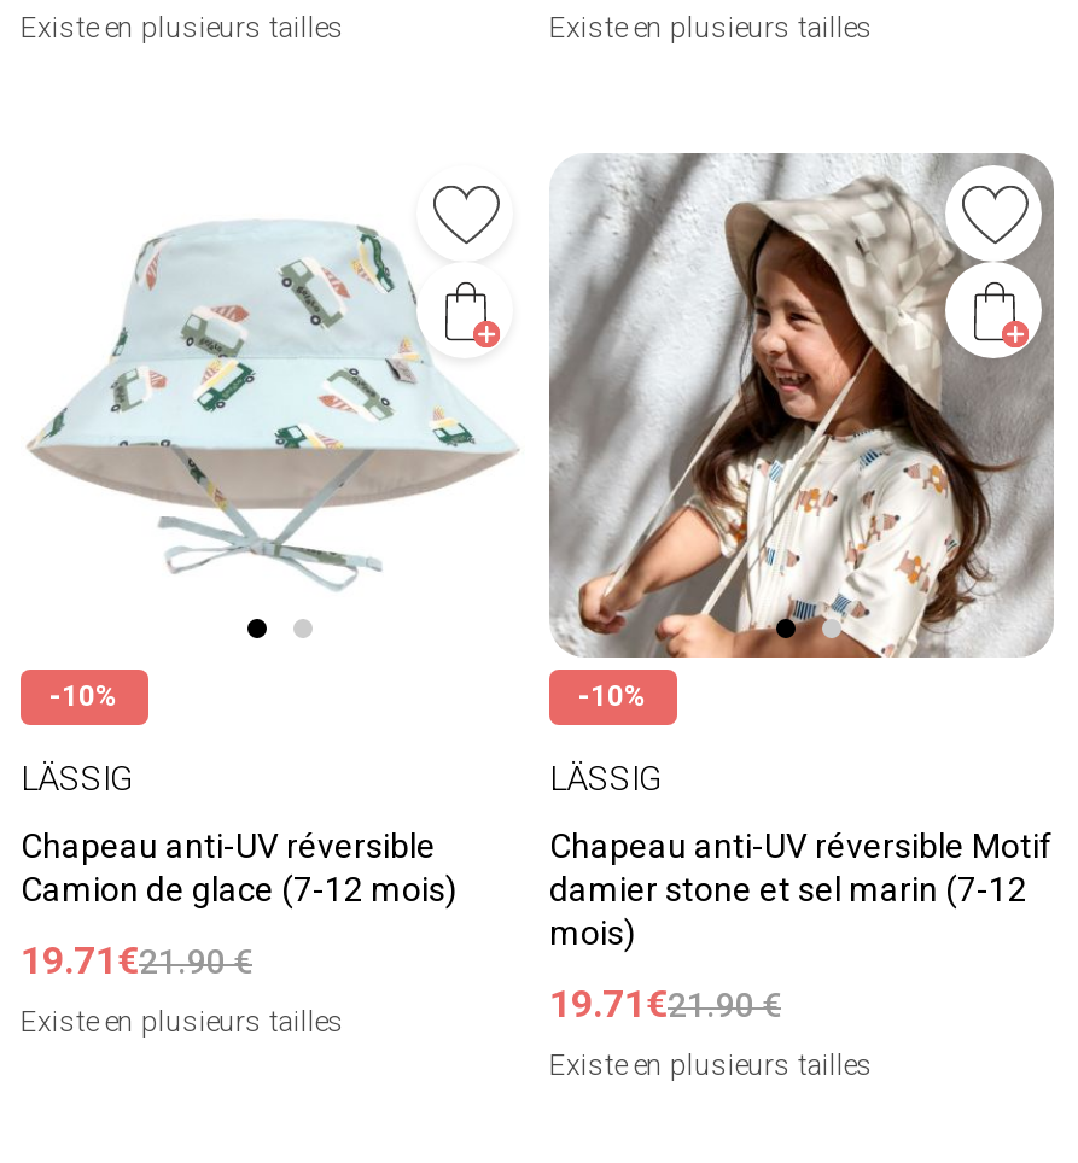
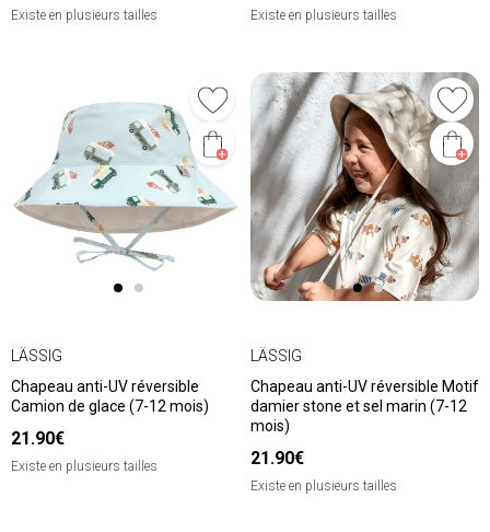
[49,679,120,713] -10% -> none
[578,679,648,713] -10% -> none
[21,937,252,983] 19.71€21.90 € -> [11,428,65,449] 21.90€
[549,981,781,1027] 19.71€21.90 € -> [250,448,304,469] 21.90€

